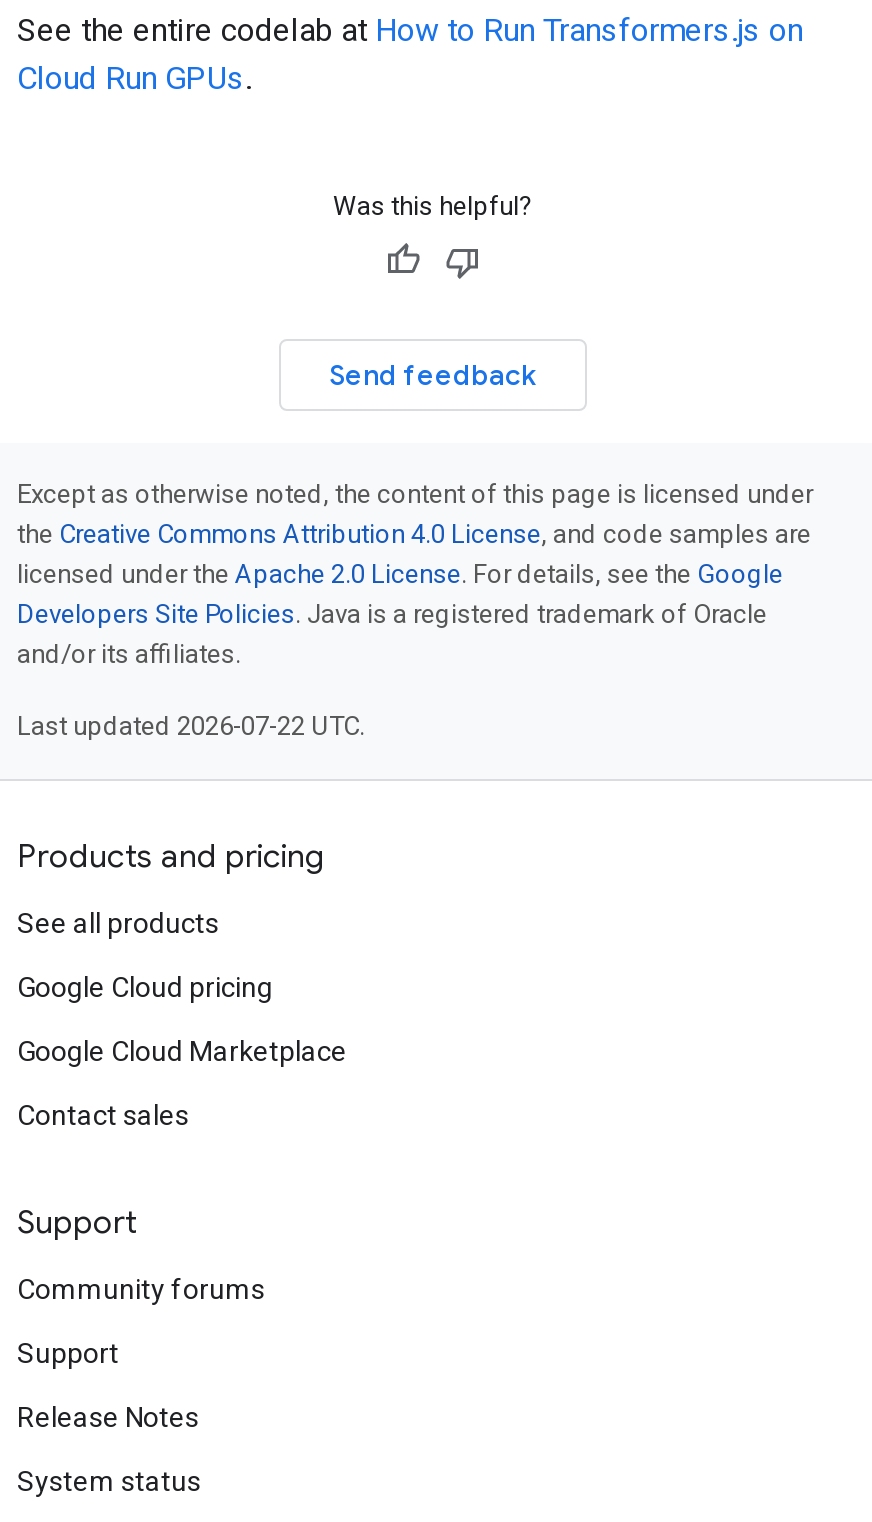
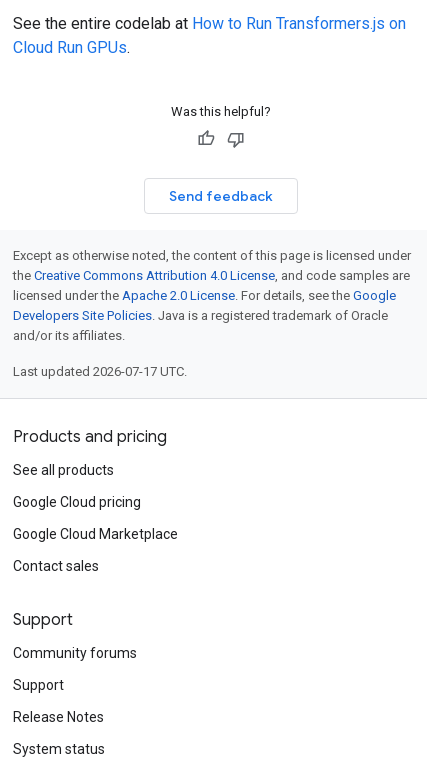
[17,711,365,741] Last updated 2026-07-22 UTC. -> [13,364,187,379] Last updated 2026-07-17 UTC.

